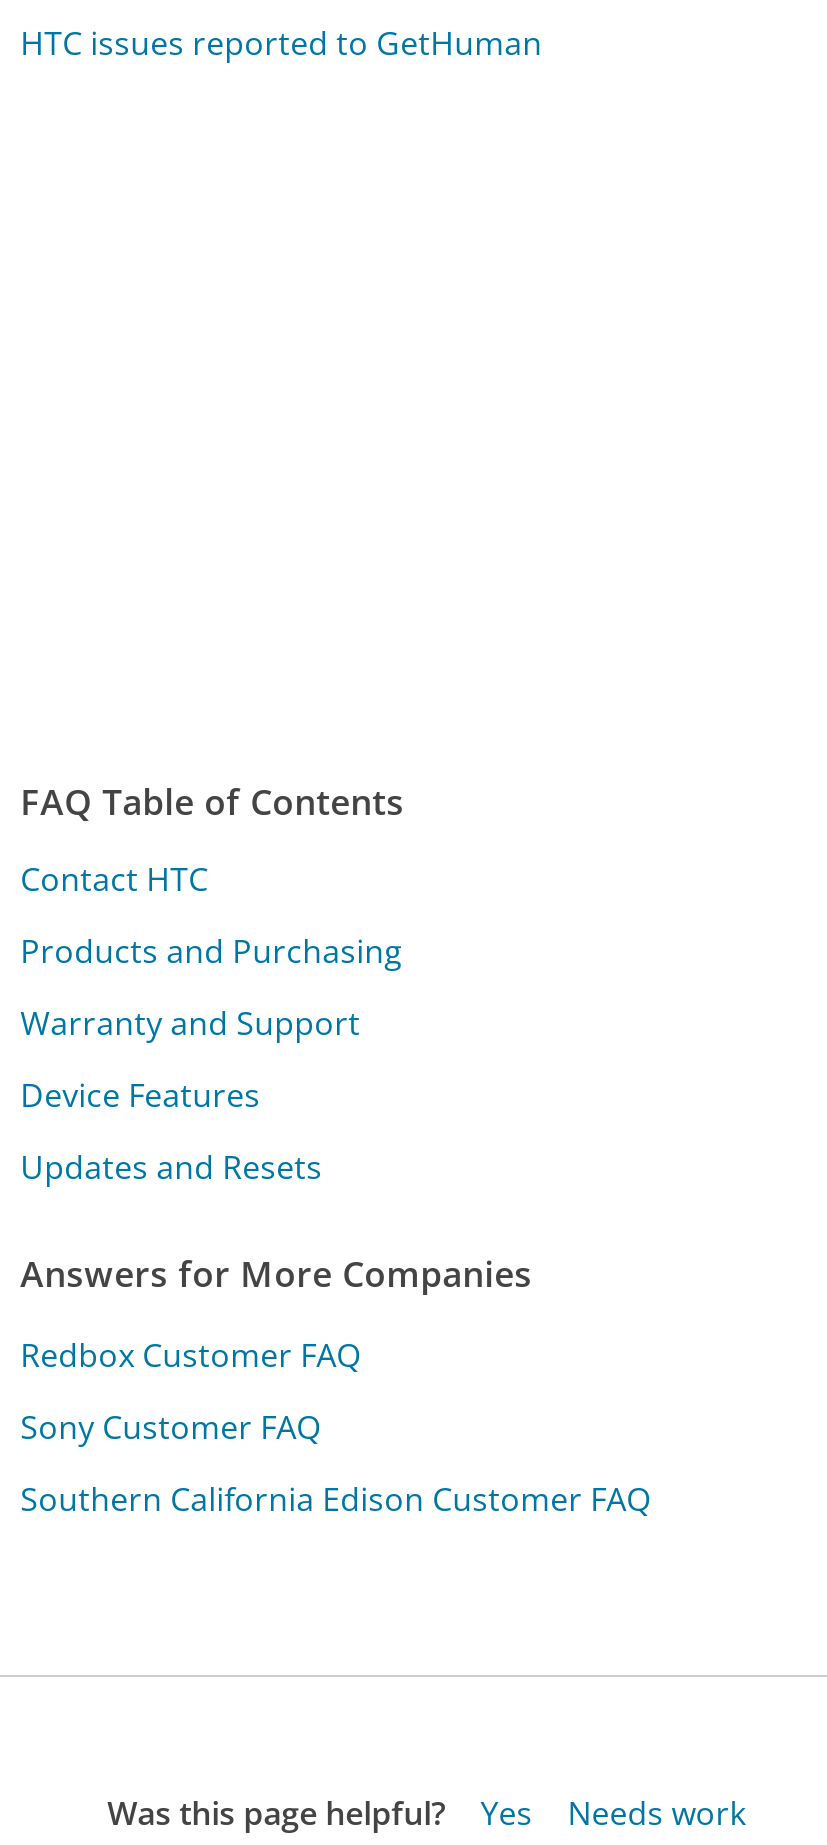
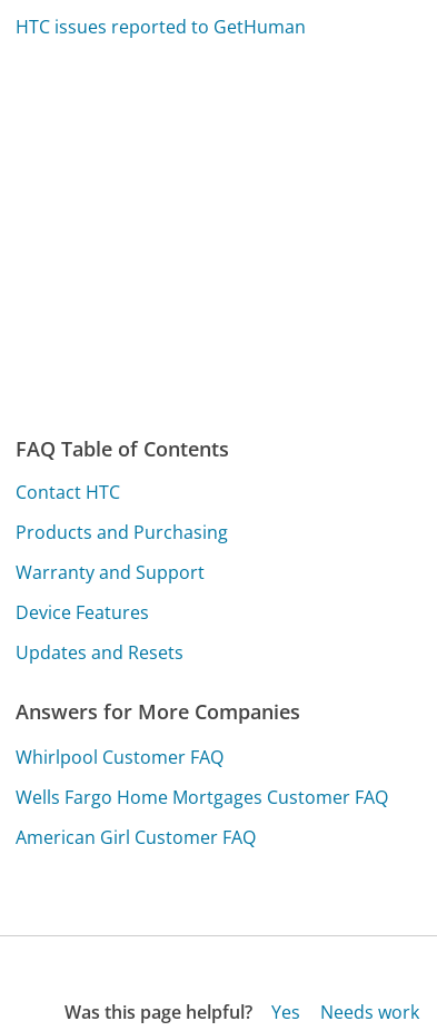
[20,1334,360,1378] Redbox Customer FAQ -> [16,745,224,770] Whirlpool Customer FAQ
[20,1406,320,1450] Sony Customer FAQ -> [16,785,388,810] Wells Fargo Home Mortgages Customer FAQ
[20,1478,650,1522] Southern California Edison Customer FAQ -> [16,825,256,850] American Girl Customer FAQ

